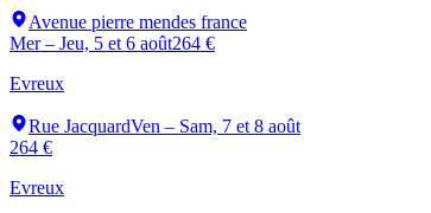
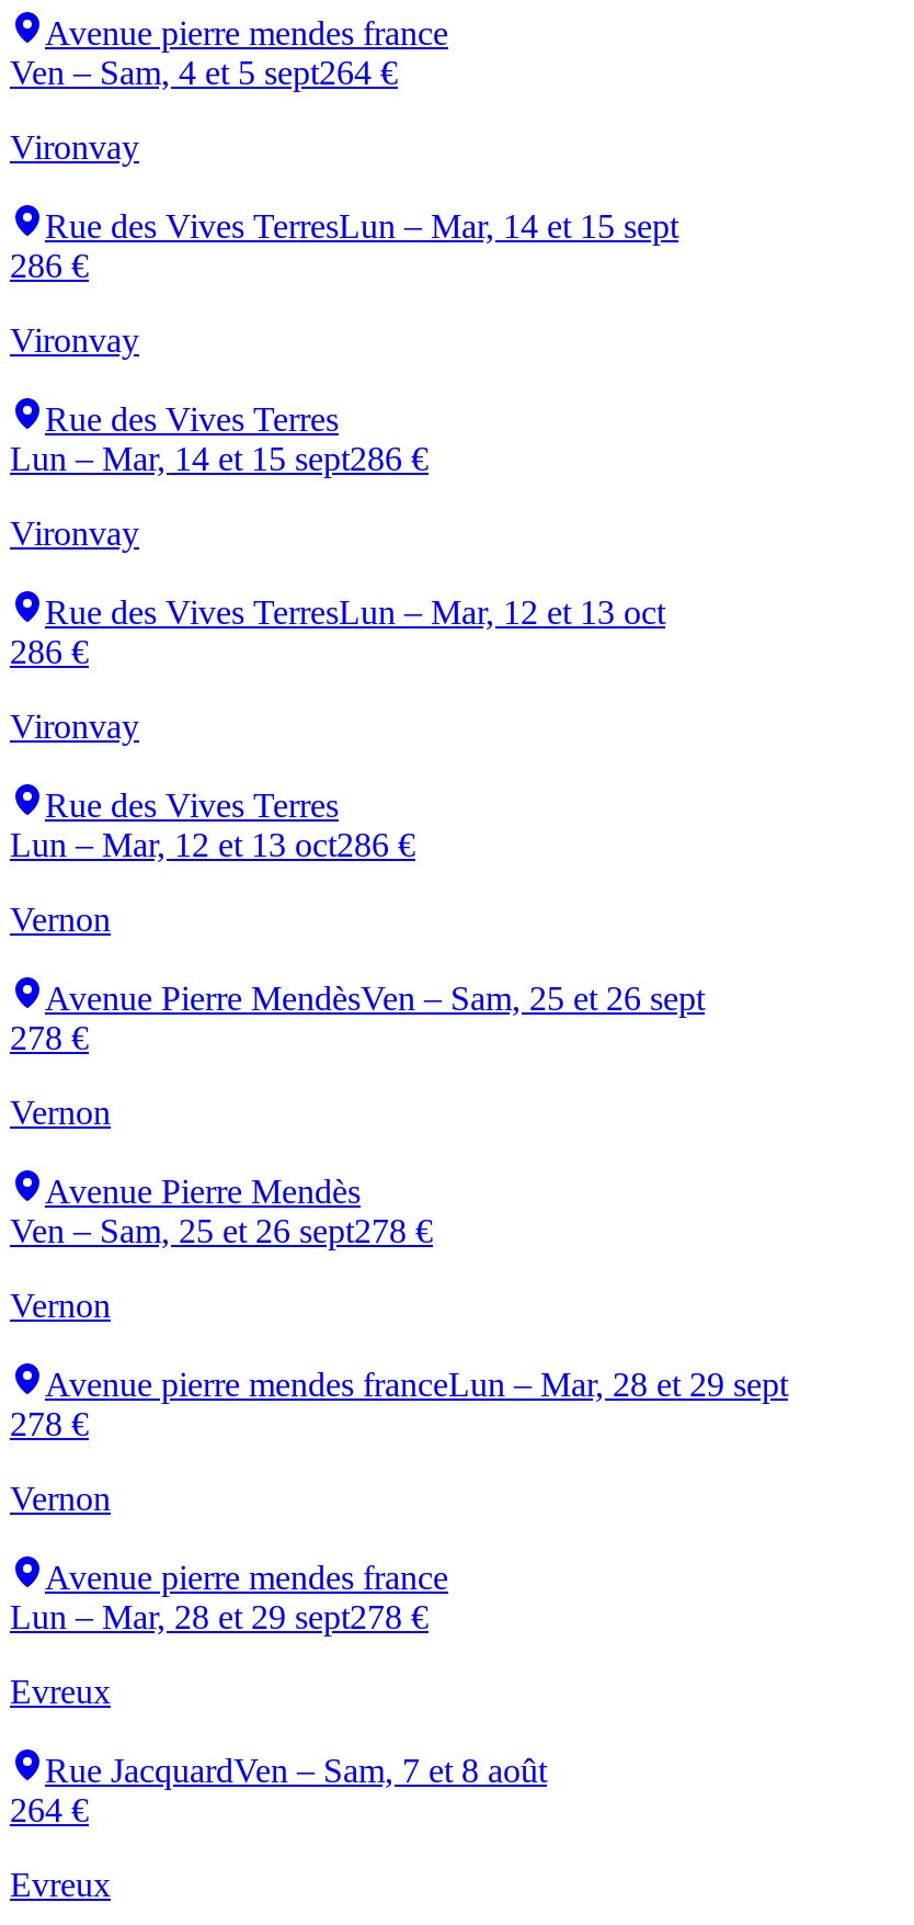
[9,33,215,53] Mer – Jeu, 5 et 6 août264 € -> [10,53,788,1634] Ven – Sam, 4 et 5 sept264 € | Vironvay | Rue des Vives TerresLun – Mar, 14 et 15 sept | 286 € | Vironvay | Rue des Vives Terres | Lun – Mar, 14 et 15 sept286 € | Vironvay | Rue des Vives TerresLun – Mar, 12 et 13 oct | 286 € | Vironvay | Rue des Vives Terres | Lun – Mar, 12 et 13 oct286 € | Vernon | Avenue Pierre MendèsVen – Sam, 25 et 26 sept | 278 € | Vernon | Avenue Pierre Mendès | Ven – Sam, 25 et 26 sept278 € | Vernon | Avenue pierre mendes franceLun – Mar, 28 et 29 sept | 278 € | Vernon | Avenue pierre mendes france | Lun – Mar, 28 et 29 sept278 €

